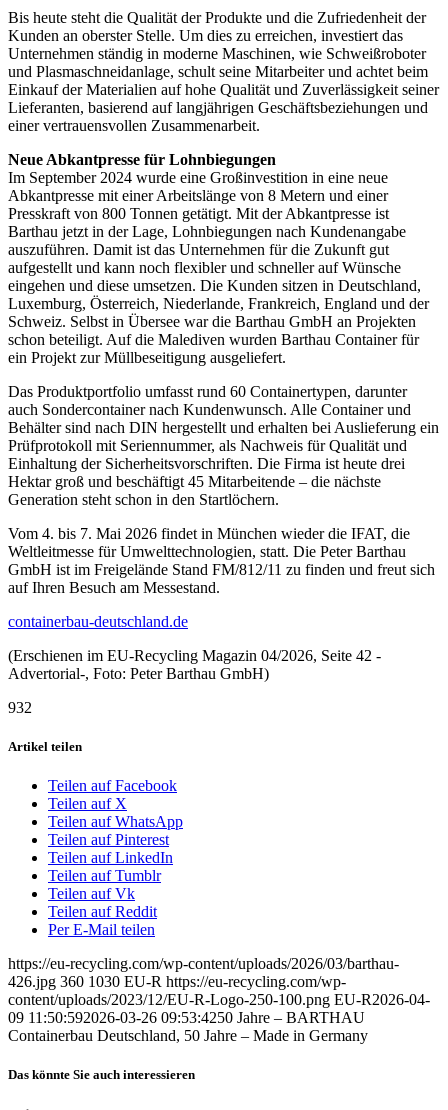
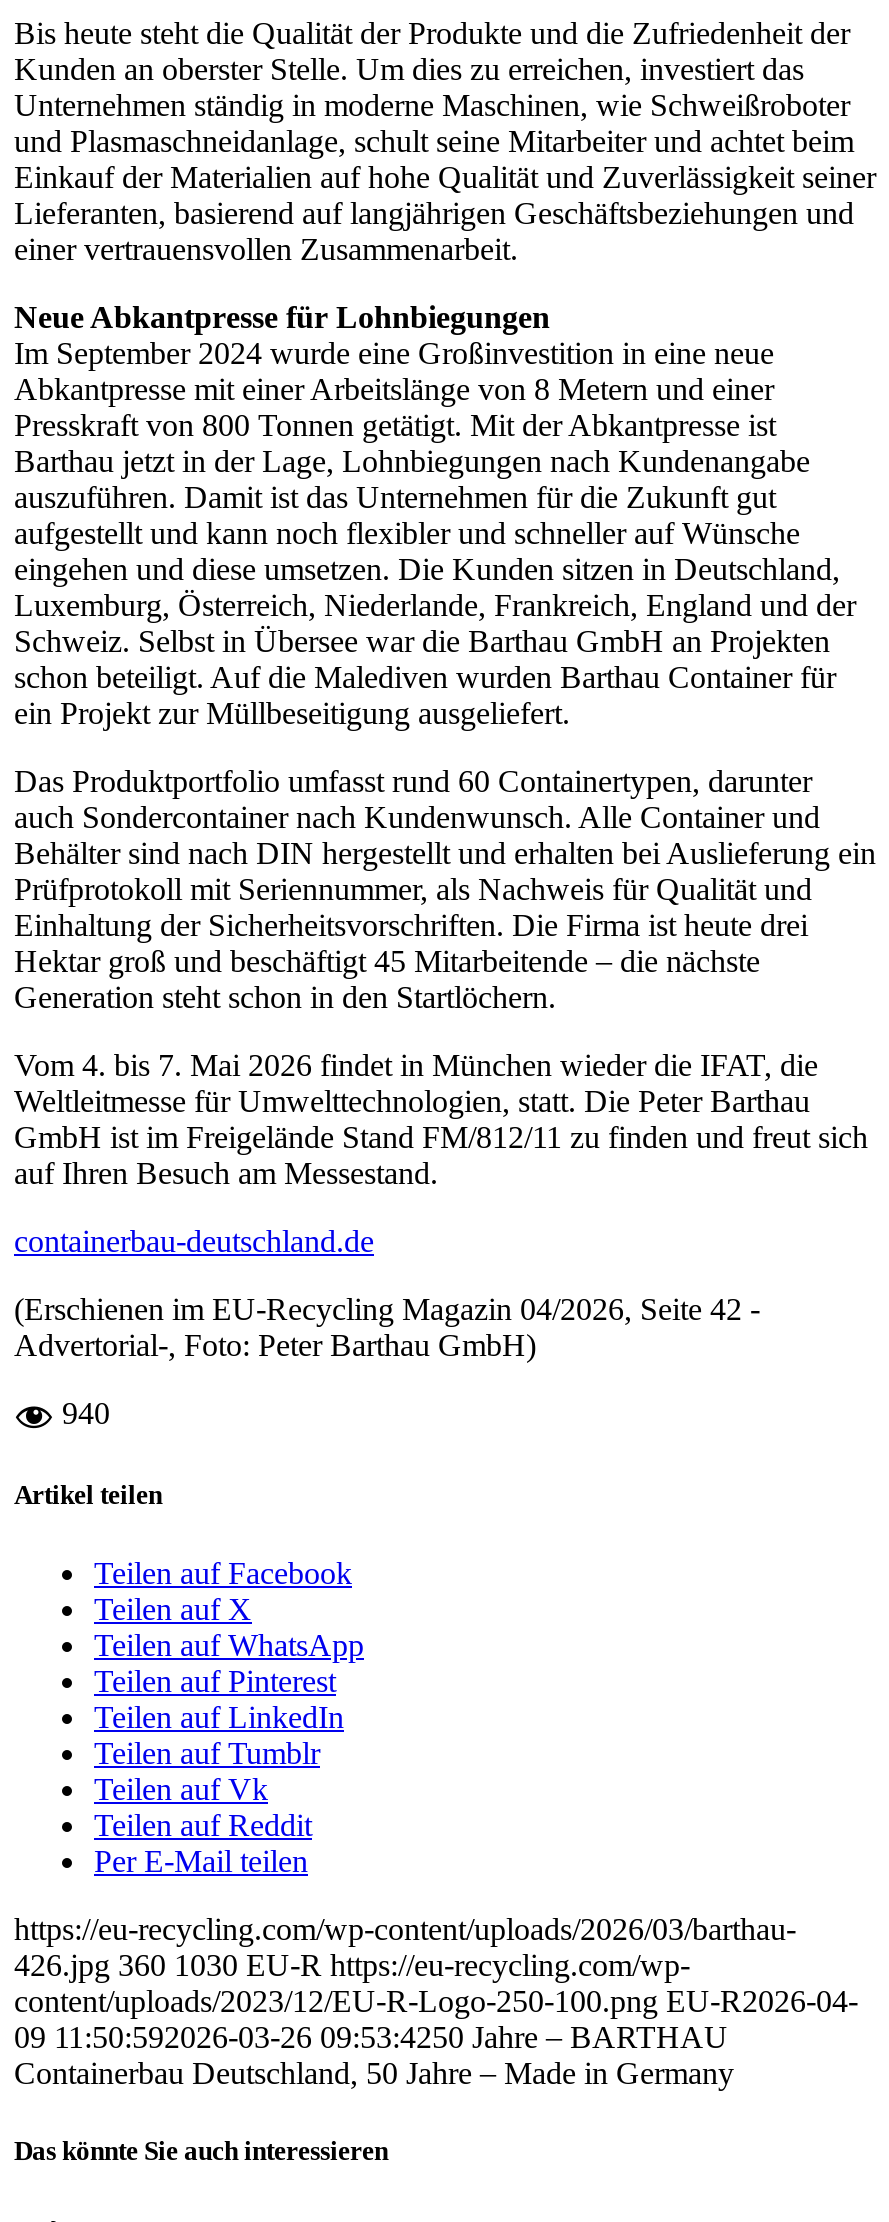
[8,699,32,716] 932 -> [62,1396,110,1430] 940

